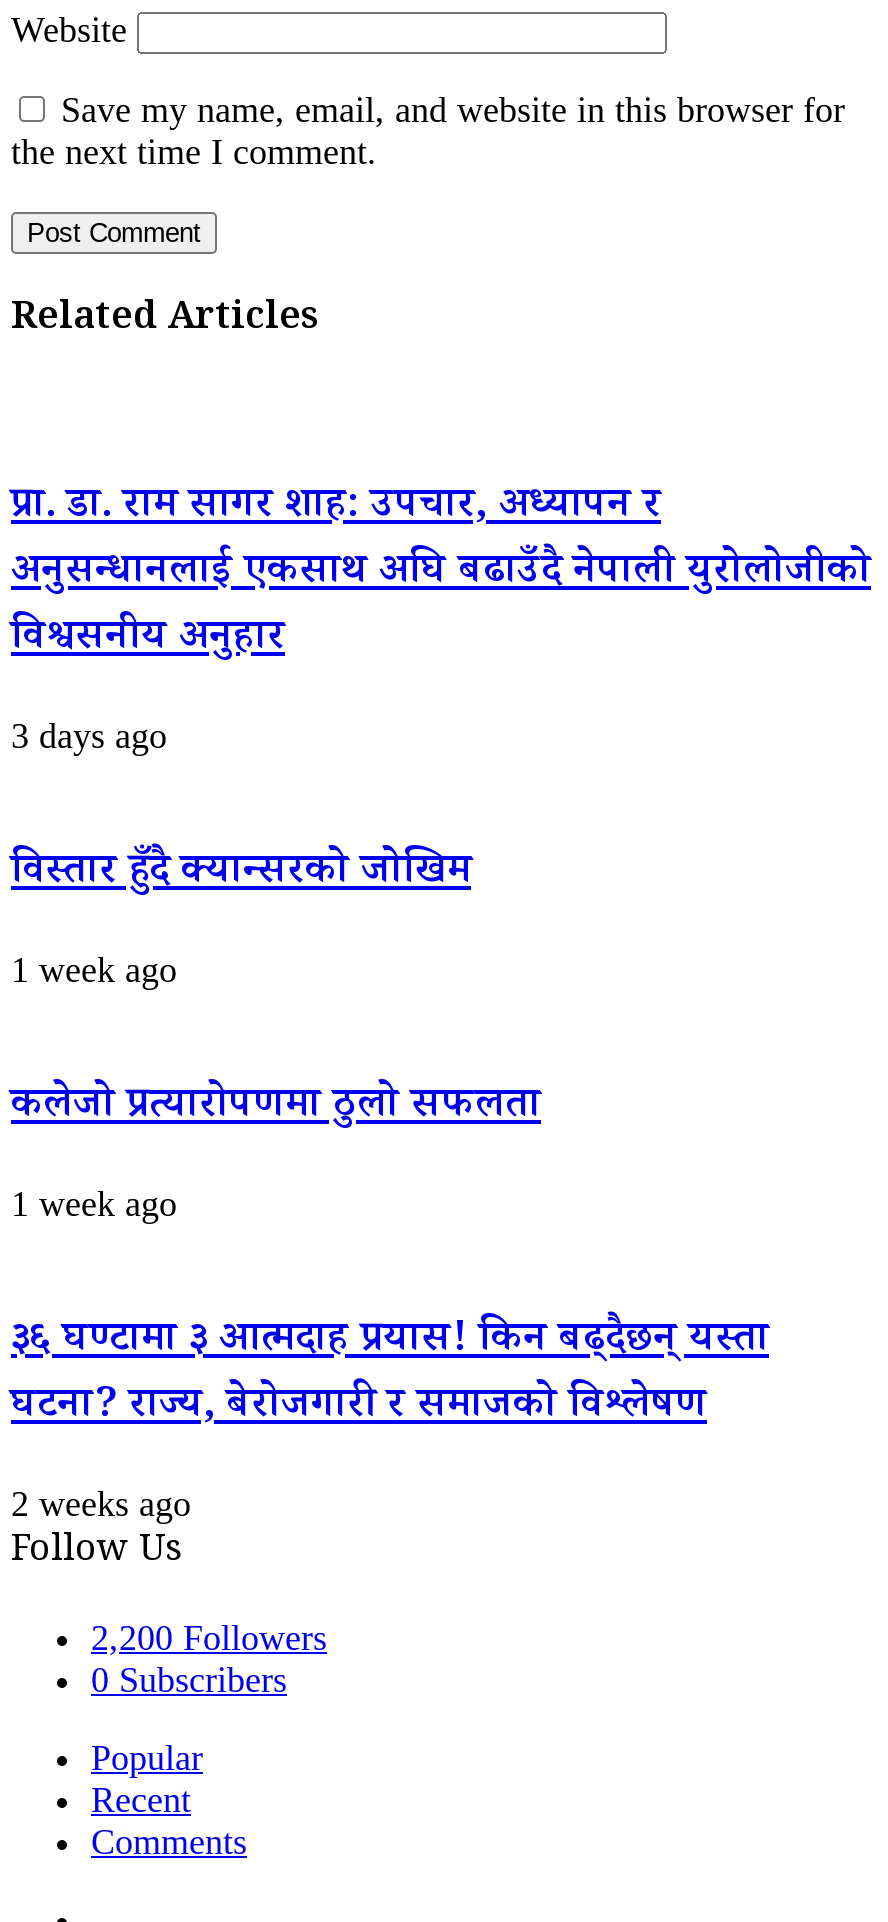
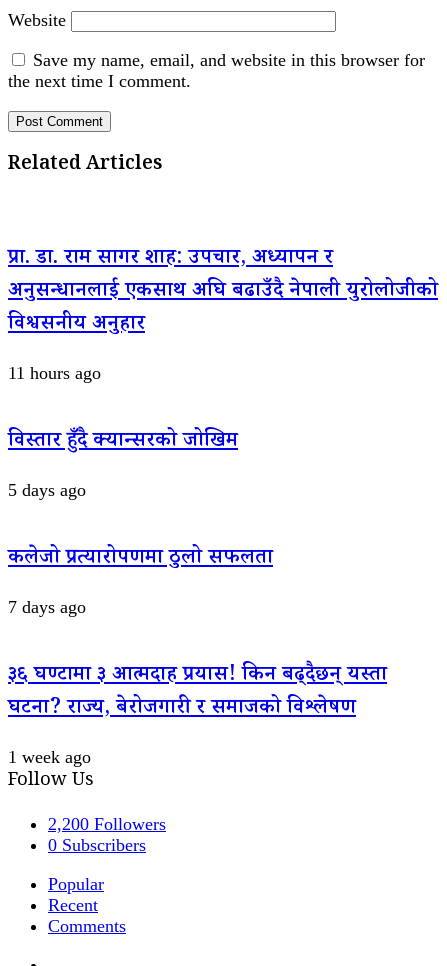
[11,715,167,755] 3 days ago -> [8,362,101,382] 11 hours ago
[11,949,177,989] 1 week ago -> [8,480,86,500] 5 days ago
[11,1183,177,1223] 1 week ago -> [8,597,86,617] 7 days ago
[11,1484,191,1524] 2 weeks ago -> [8,747,91,767] 1 week ago

